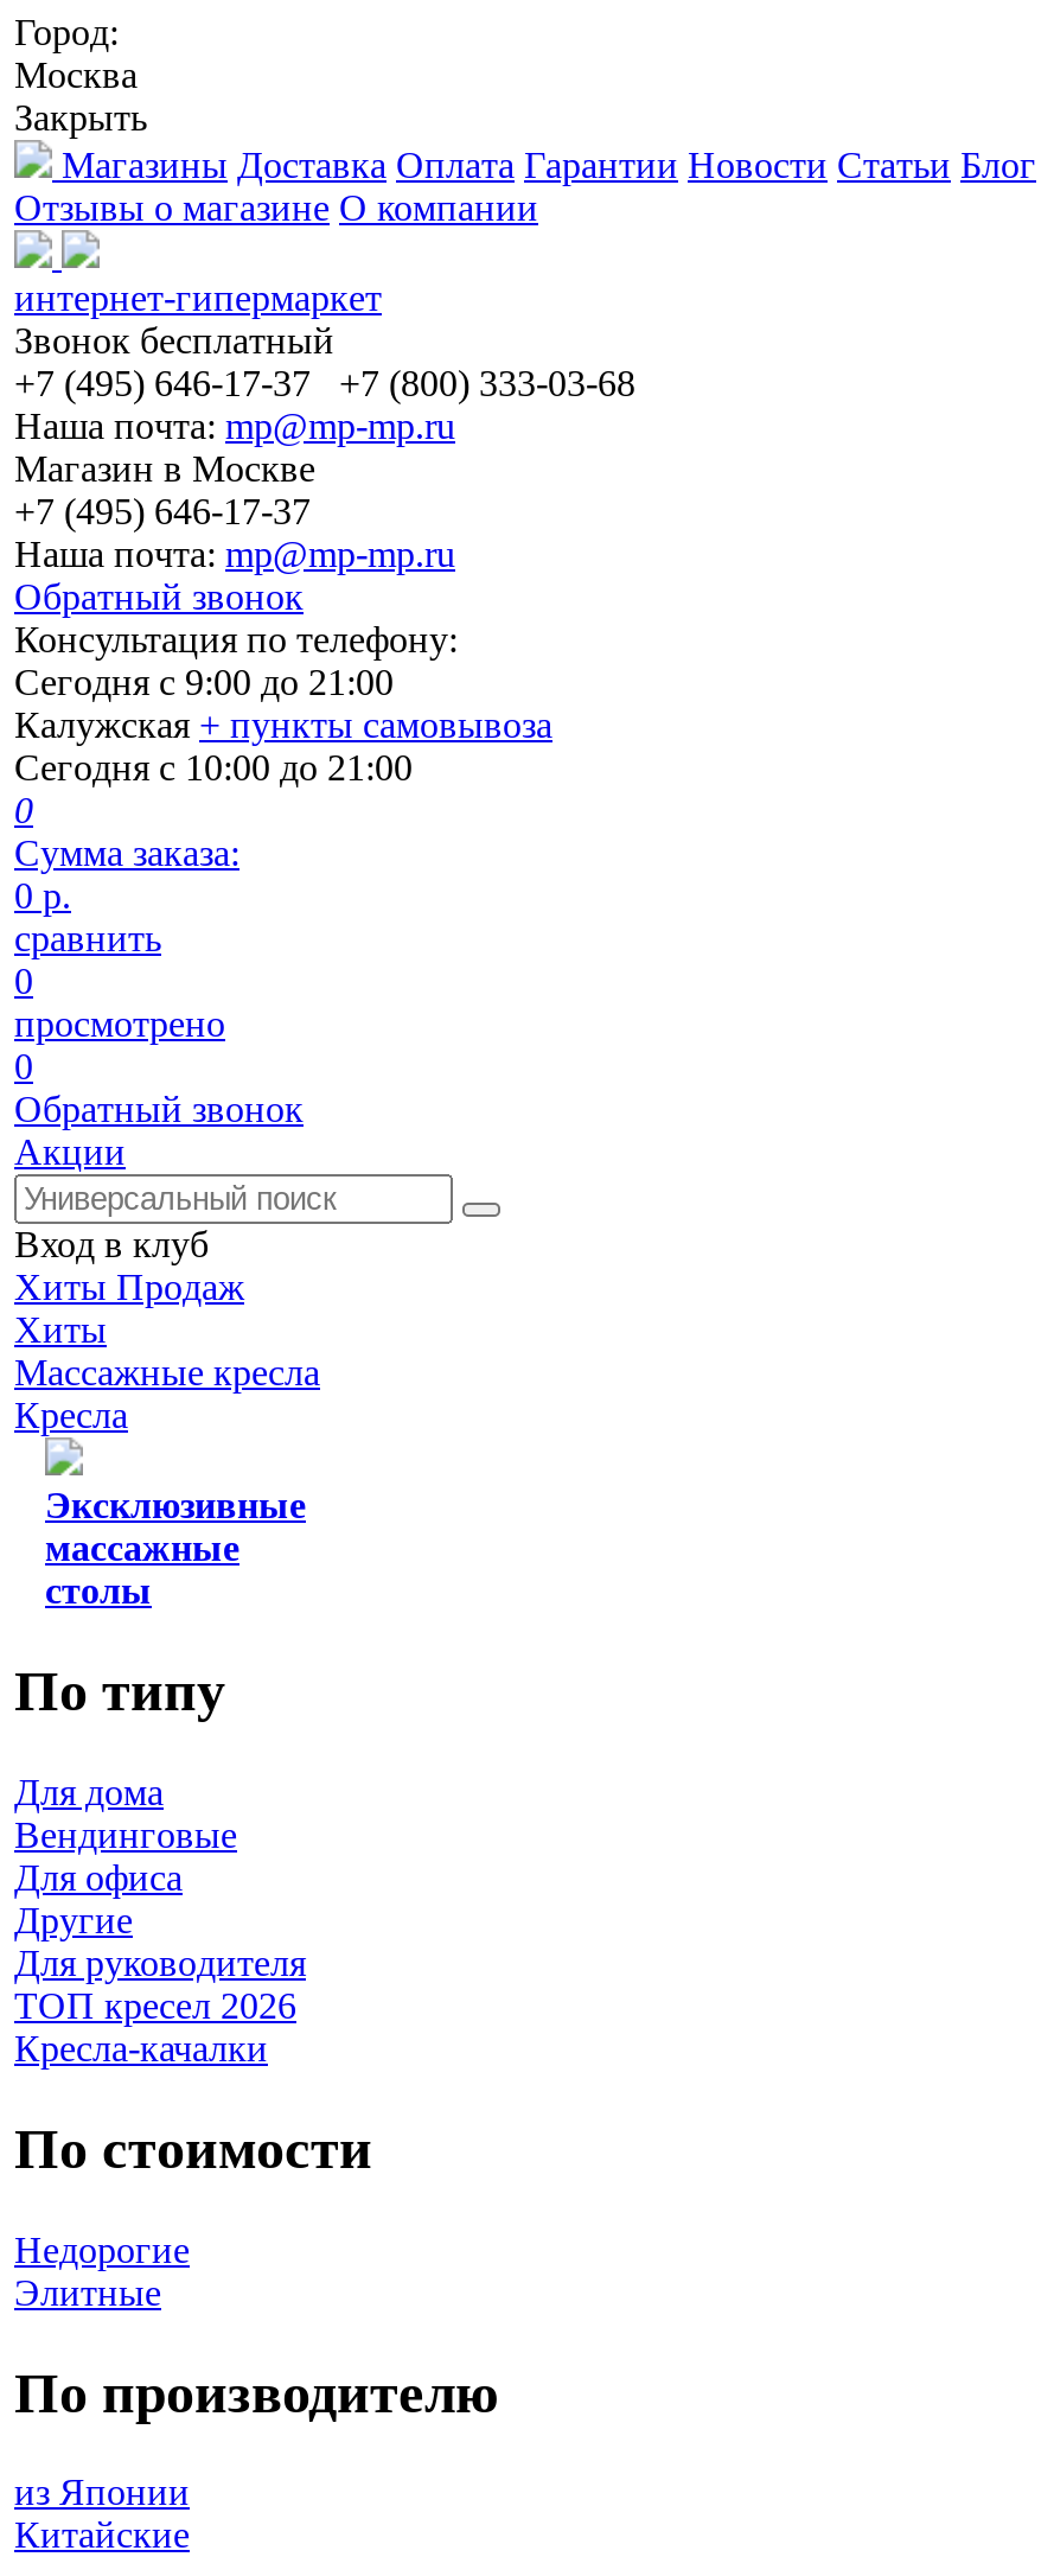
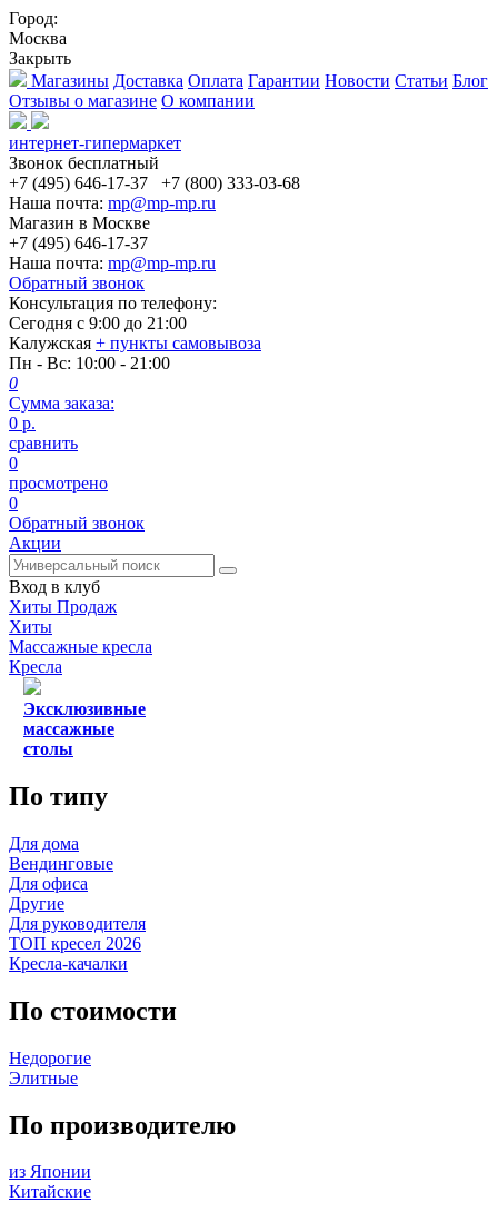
[14,747,413,788] Сегодня с 10:00 до 21:00 -> [9,354,170,372] Пн - Вс: 10:00 - 21:00

